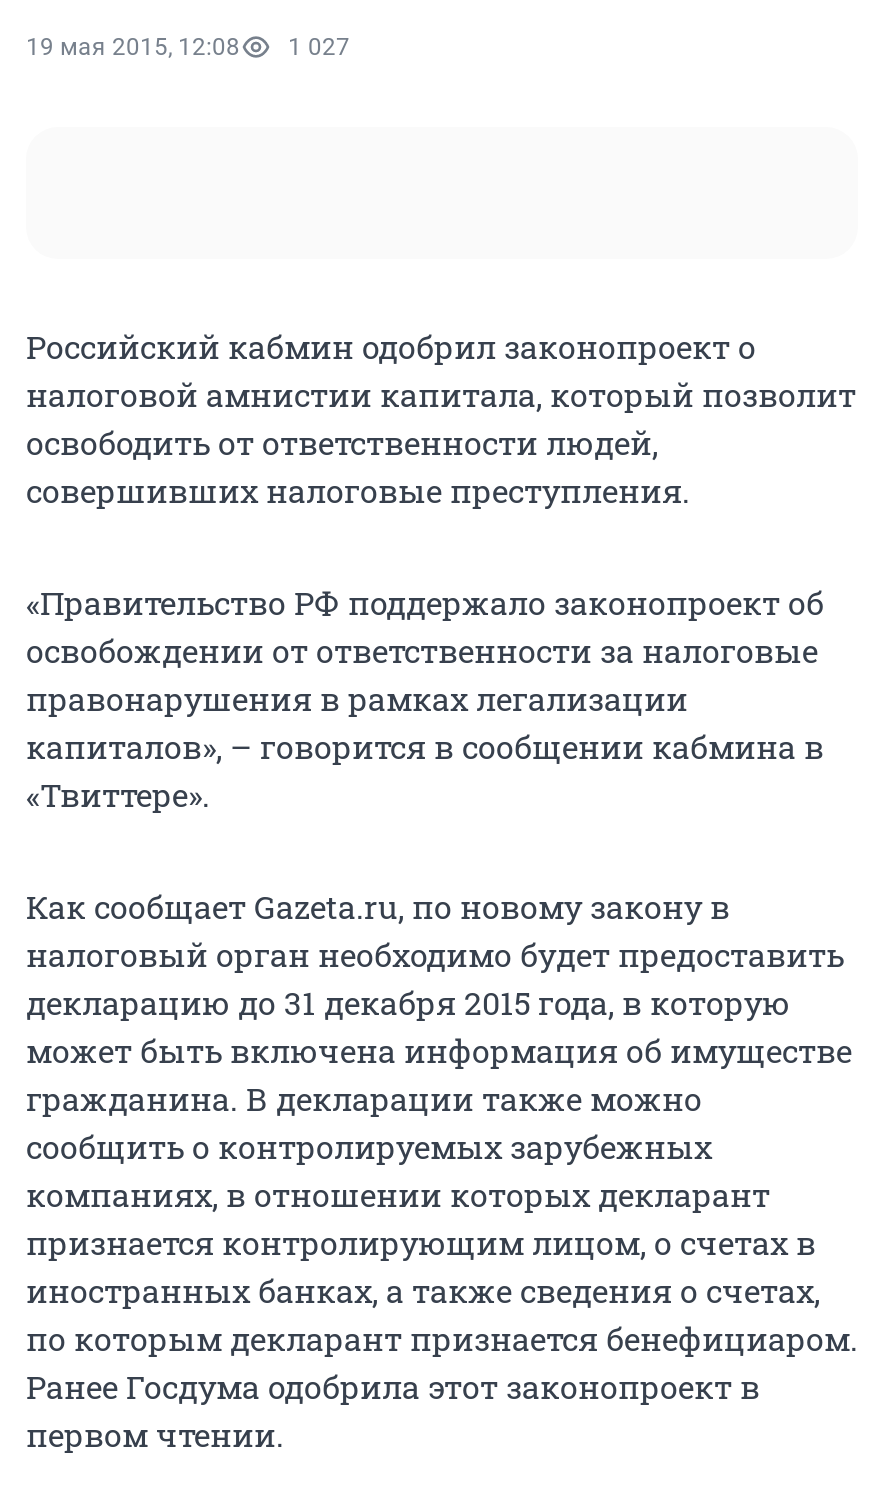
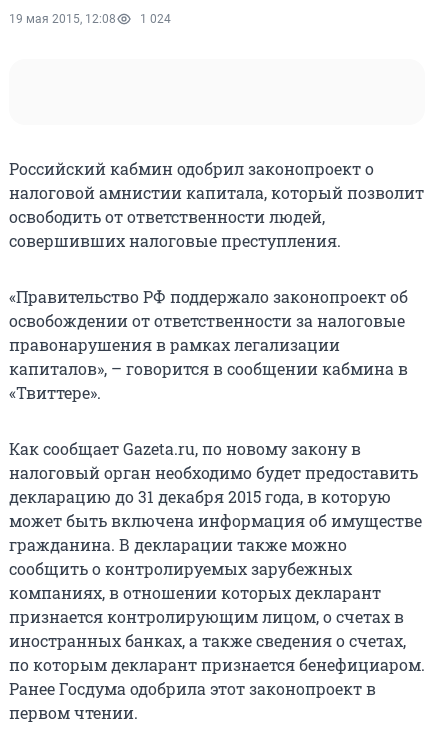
[26,33,350,61] 19 мая 2015, 12:08 1 027 -> [9,12,171,26] 19 мая 2015, 12:08 1 024

